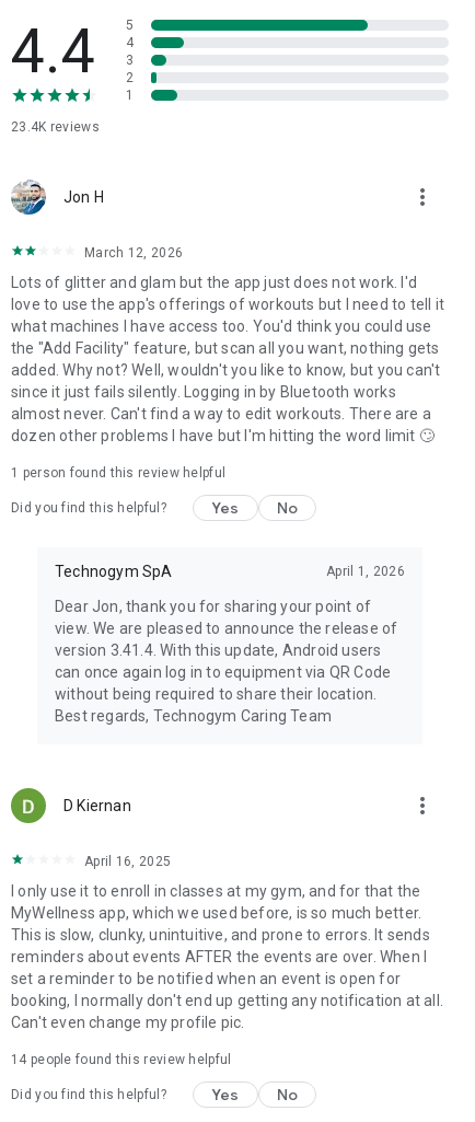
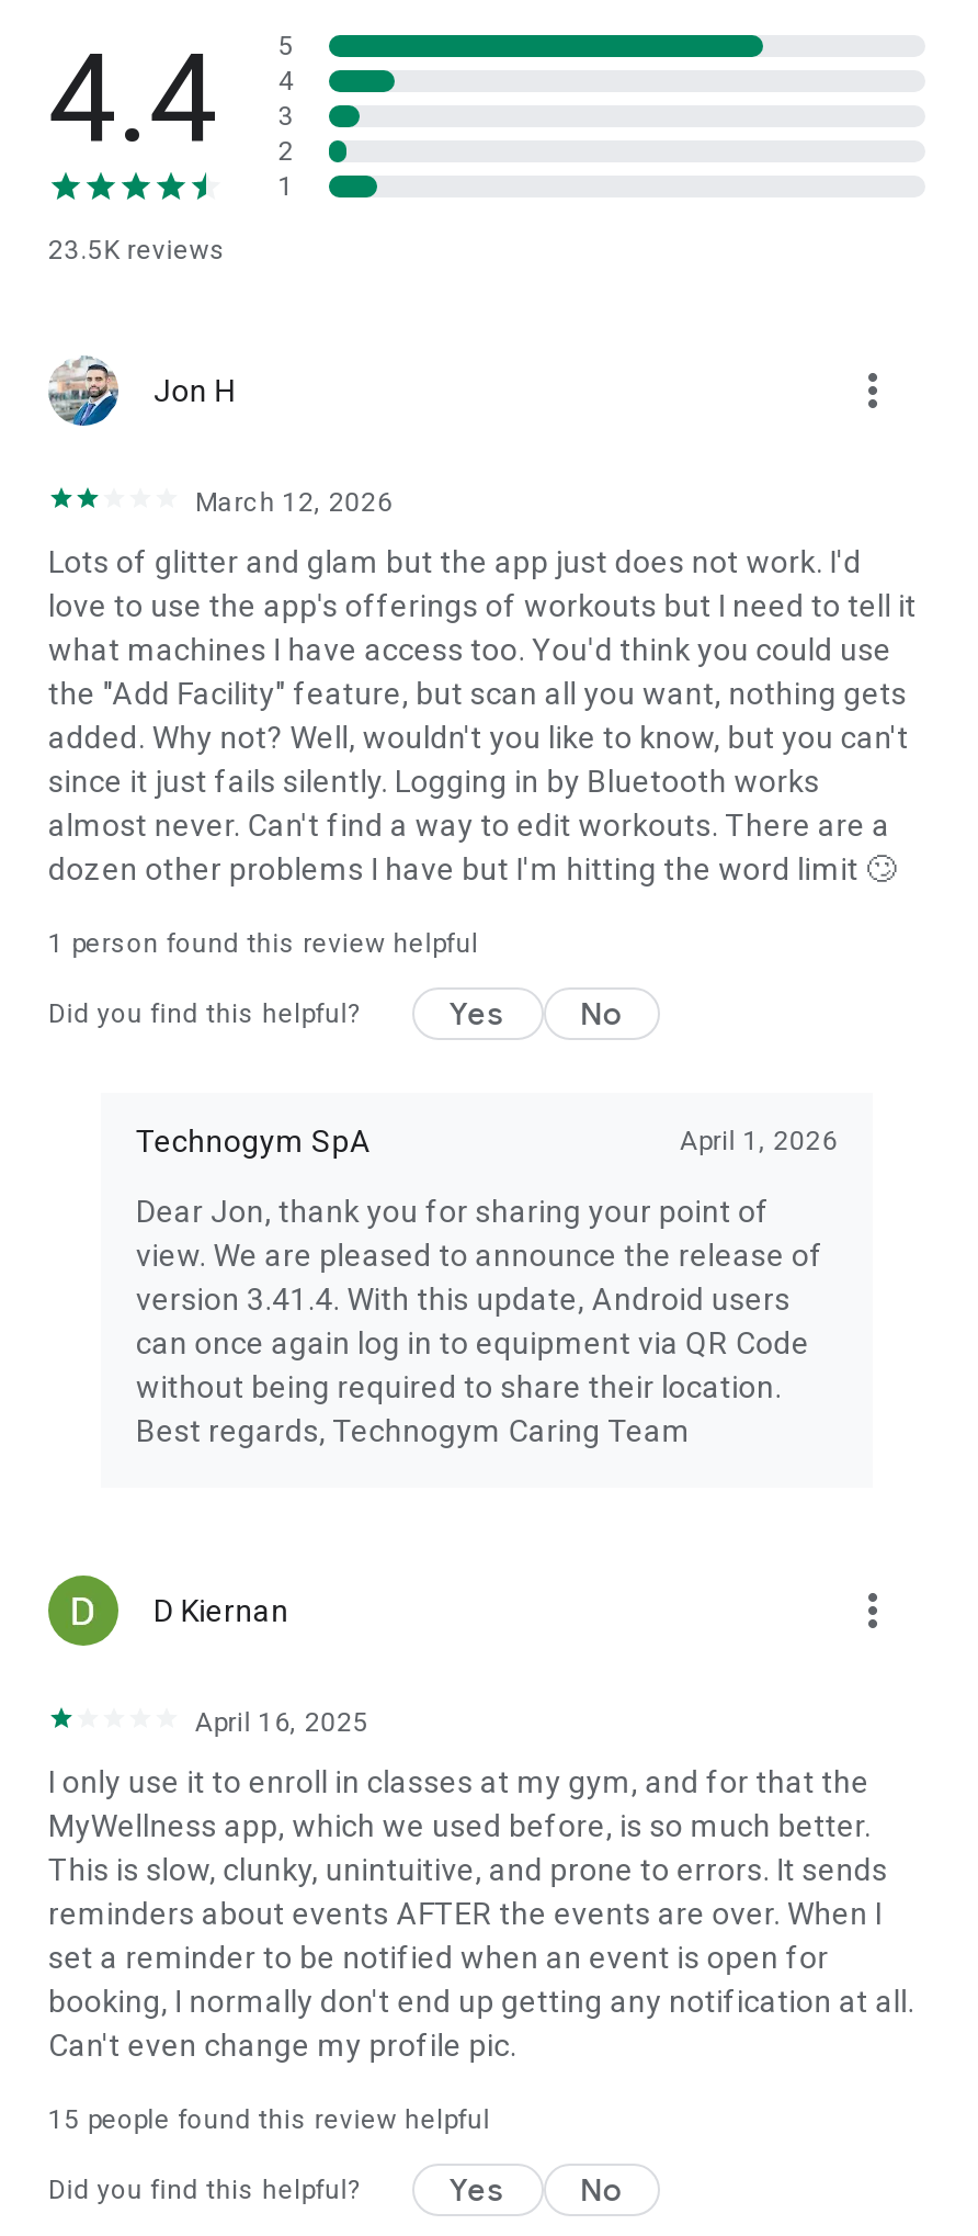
[11,119,99,135] 23.4K reviews -> [48,235,226,266] 23.5K reviews
[11,1052,231,1067] 14 people found this review helpful -> [48,2104,490,2135] 15 people found this review helpful

